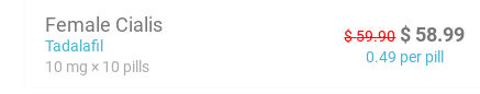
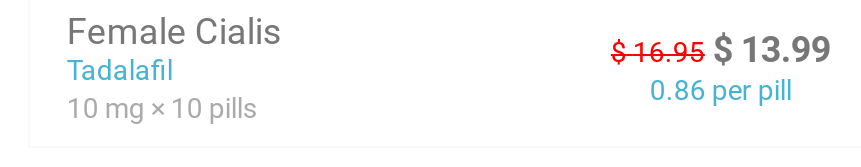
[344,23,465,46] $ 59.90 $ 58.99 -> [611,28,831,70] $ 16.95 $ 13.99
[366,48,444,66] 0.49 per pill -> [650,74,792,106] 0.86 per pill

